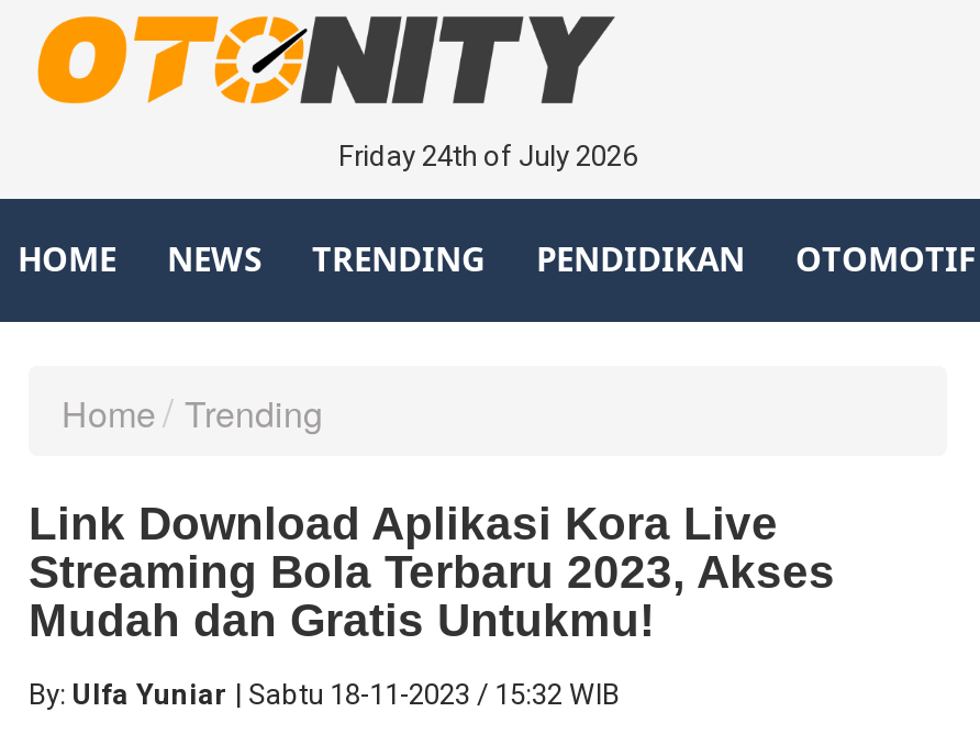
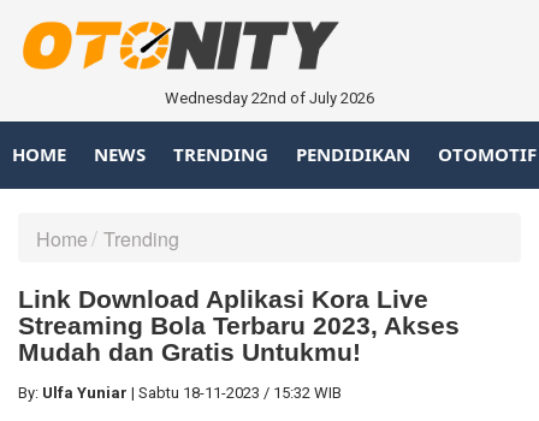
[338,139,637,172] Friday 24th of July 2026 -> [165,89,374,107] Wednesday 22nd of July 2026

